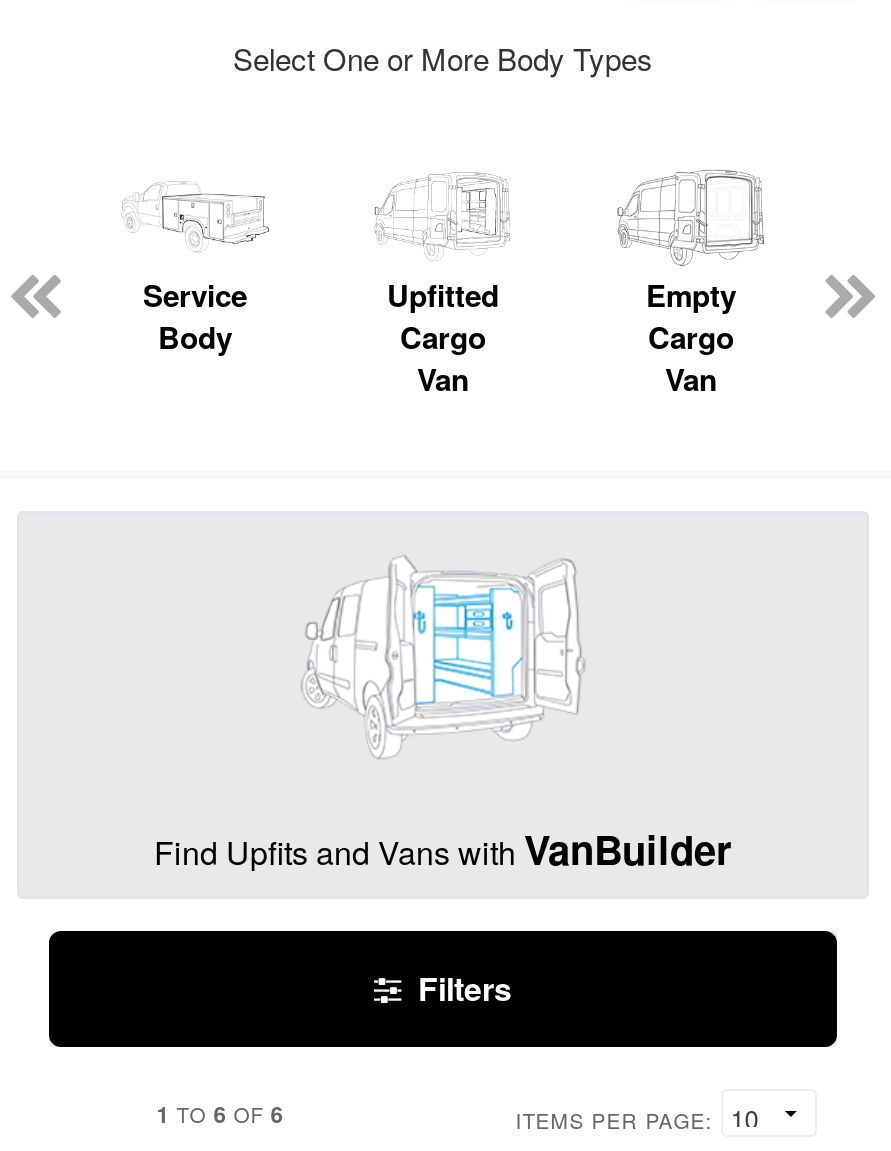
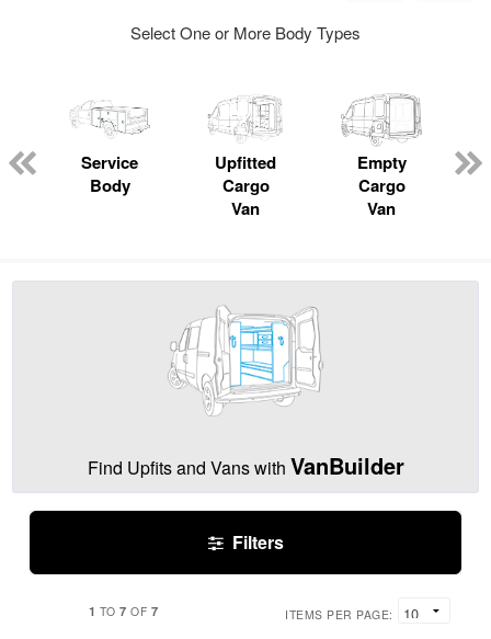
[157,1097,283,1129] 1 TO 6 OF 6 -> [89,602,158,619] 1 TO 7 OF 7

